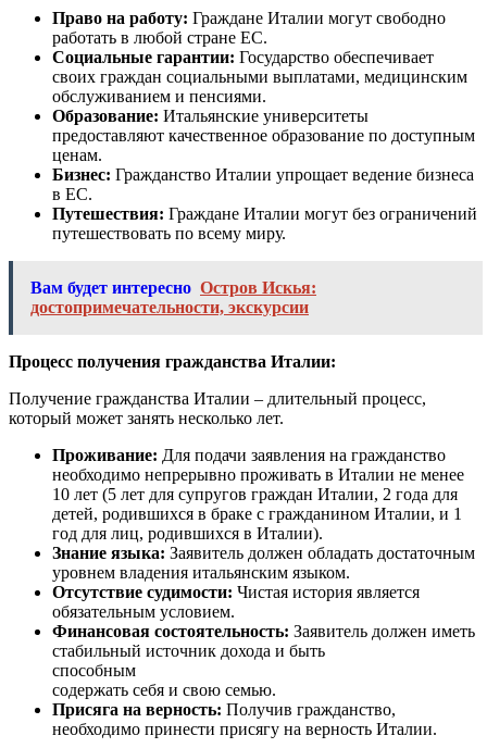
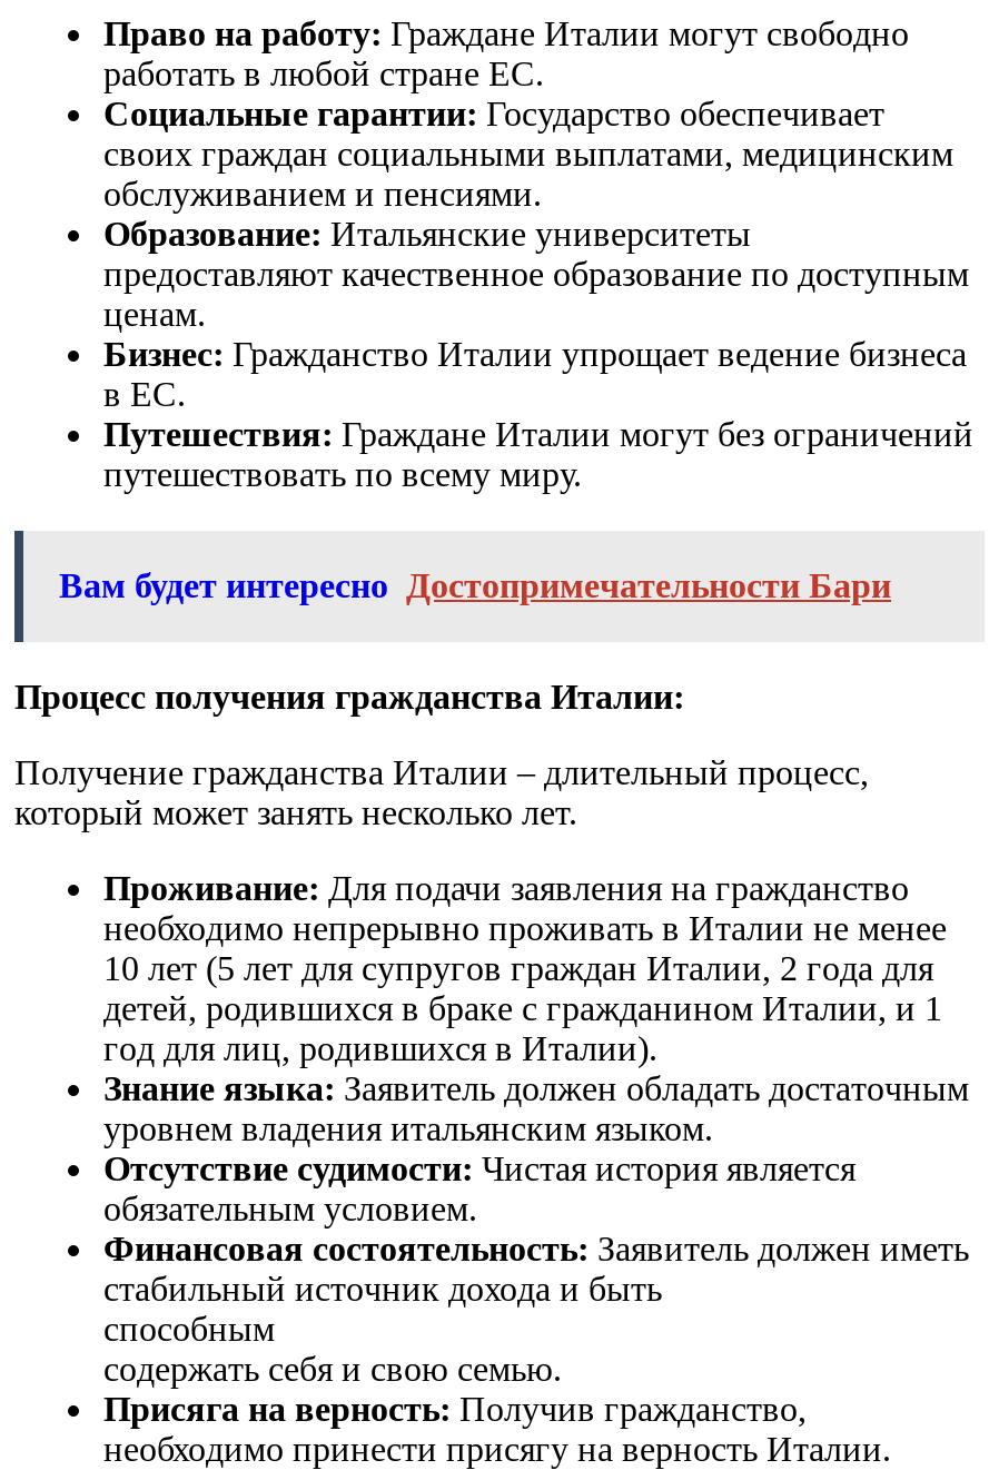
[30,279,316,317] Вам будет интересно Остров Искья: | достопримечательности, экскурсии -> [59,568,891,605] Вам будет интересно Достопримечательности Бари

